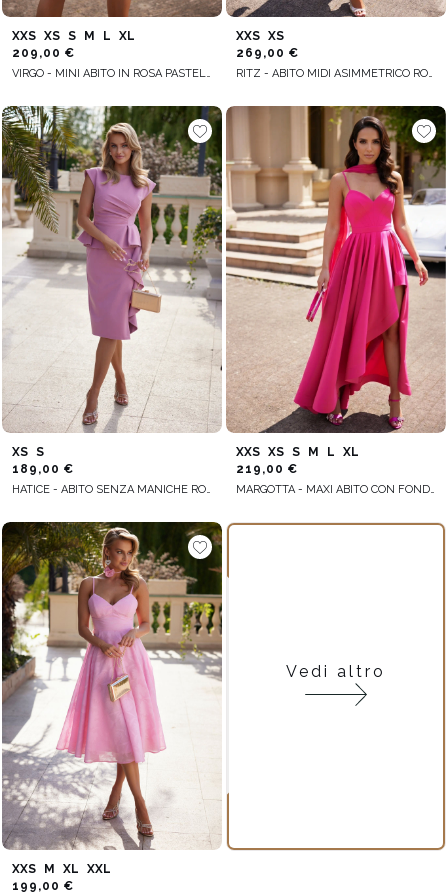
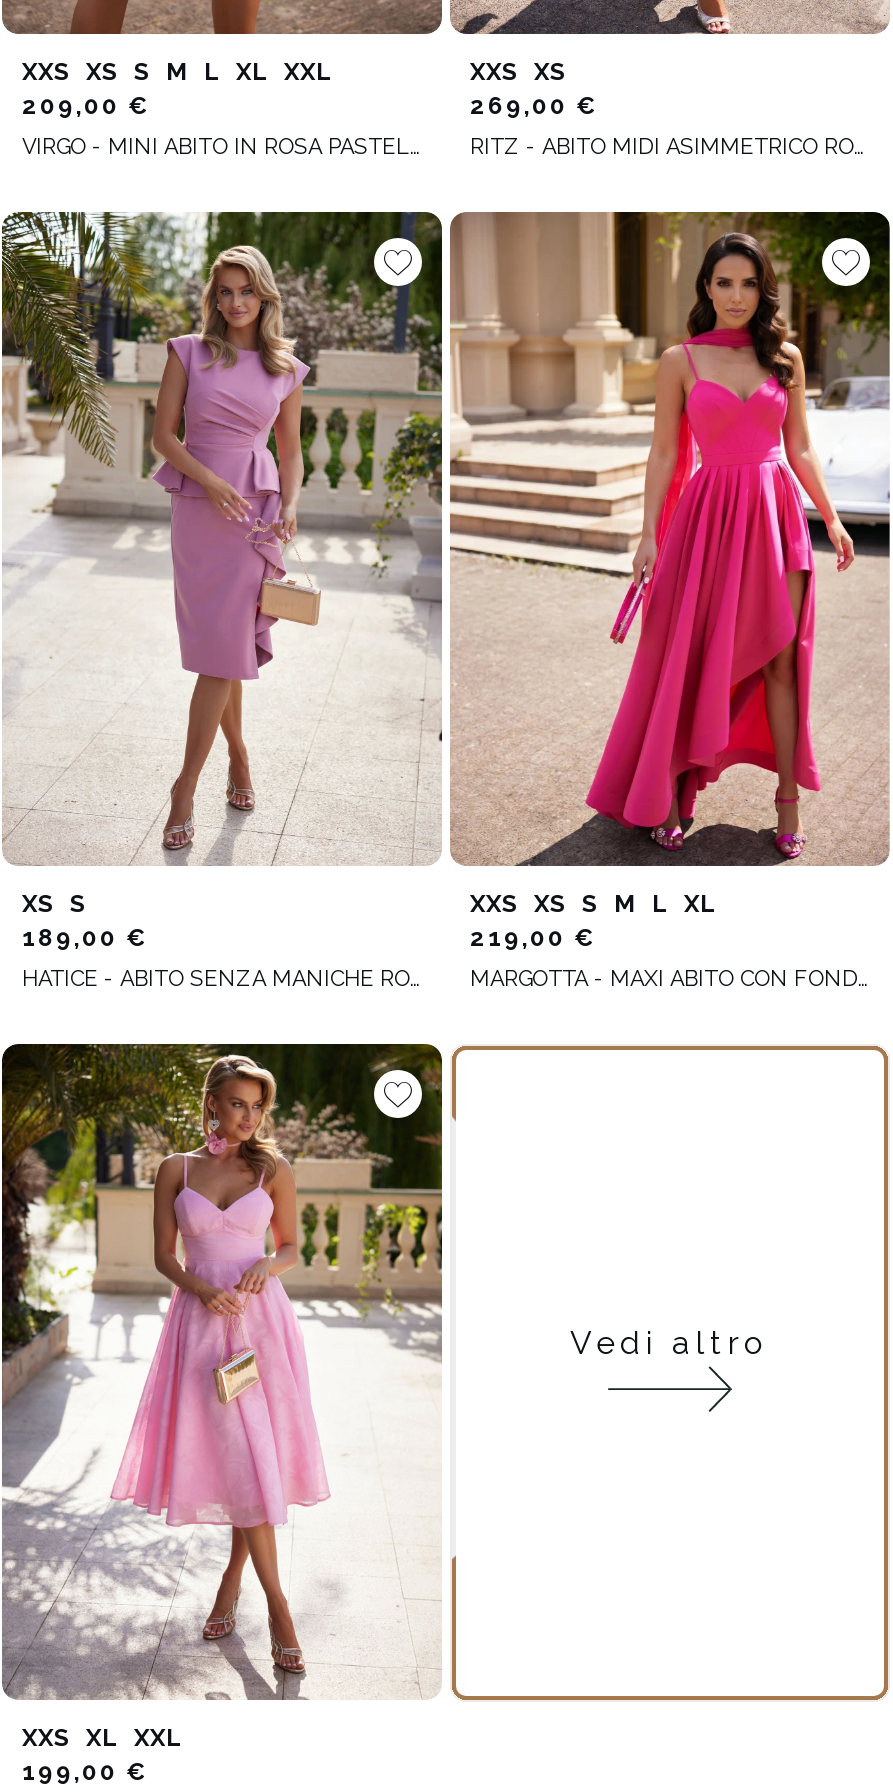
[12,29,135,43] XXS XS S M L XL -> [22,58,332,86] XXS XS S M L XL XXL
[12,861,111,875] XXS M XL XXL -> [22,1723,182,1751] XXS XL XXL

